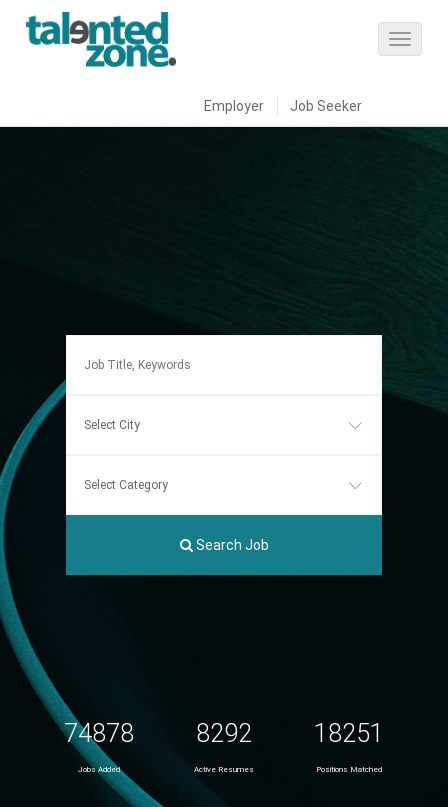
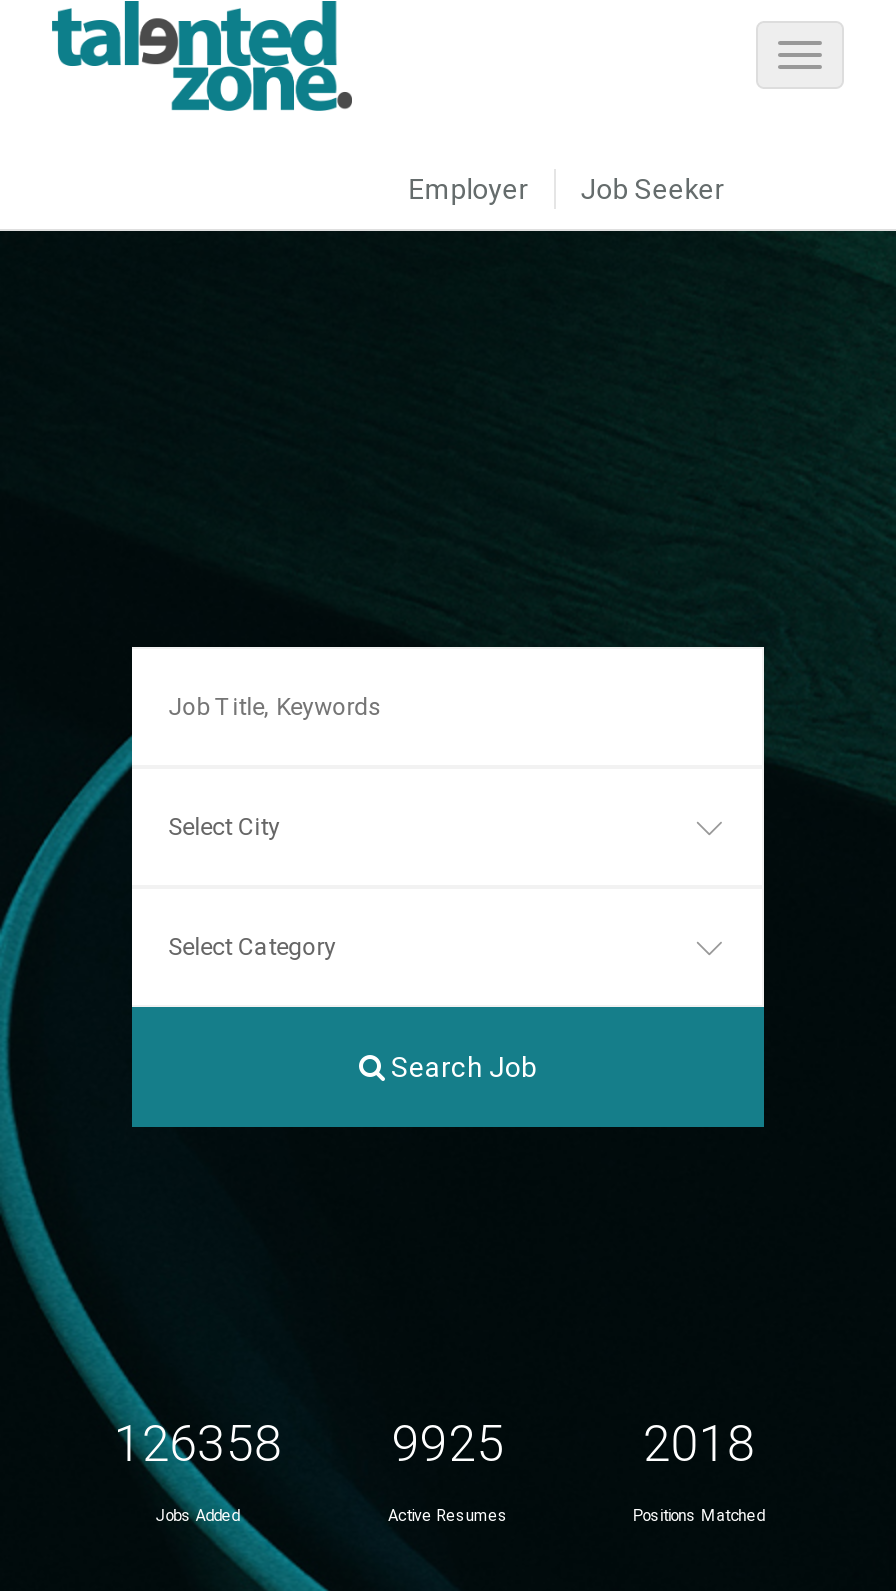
[64,719,134,748] 74878 -> [113,1415,281,1473] 126358
[196,719,252,748] 8292 -> [392,1415,504,1473] 9925
[314,719,384,748] 18251 -> [642,1415,754,1473] 2018

